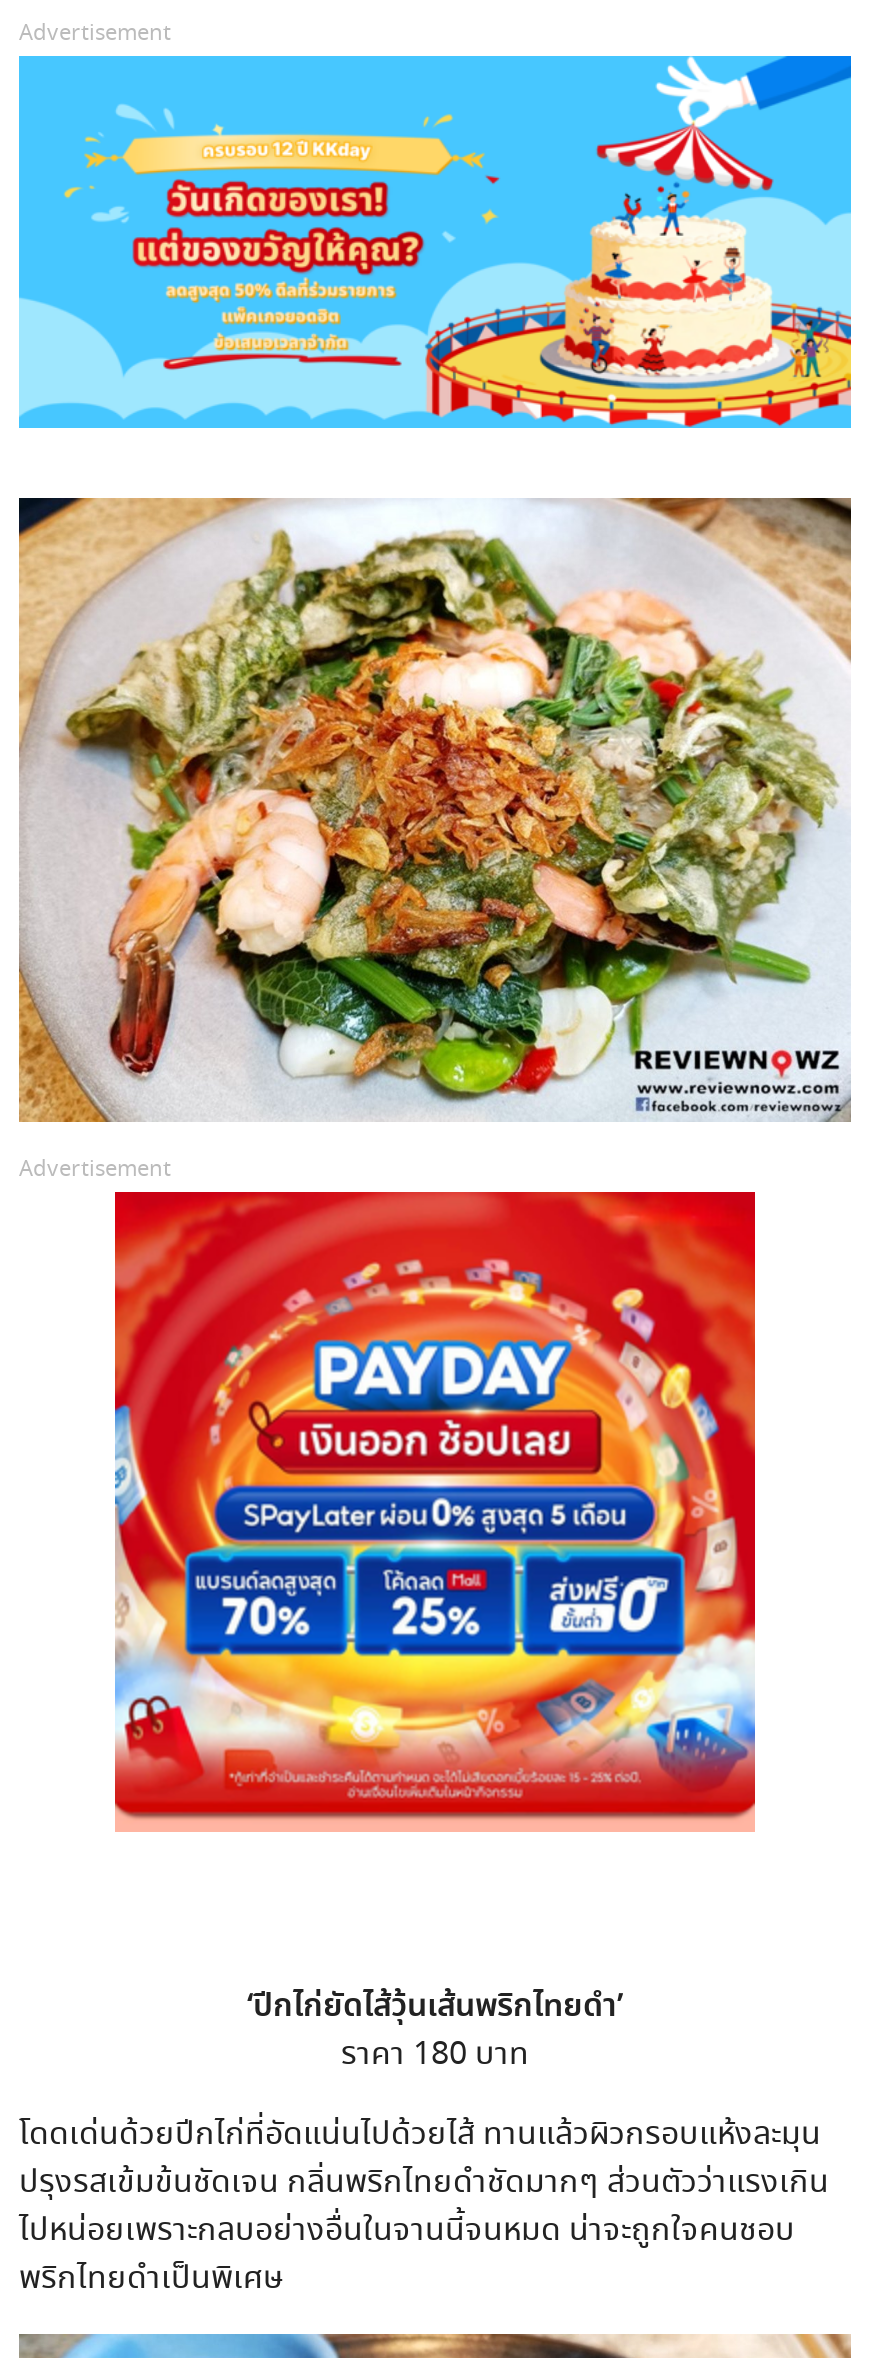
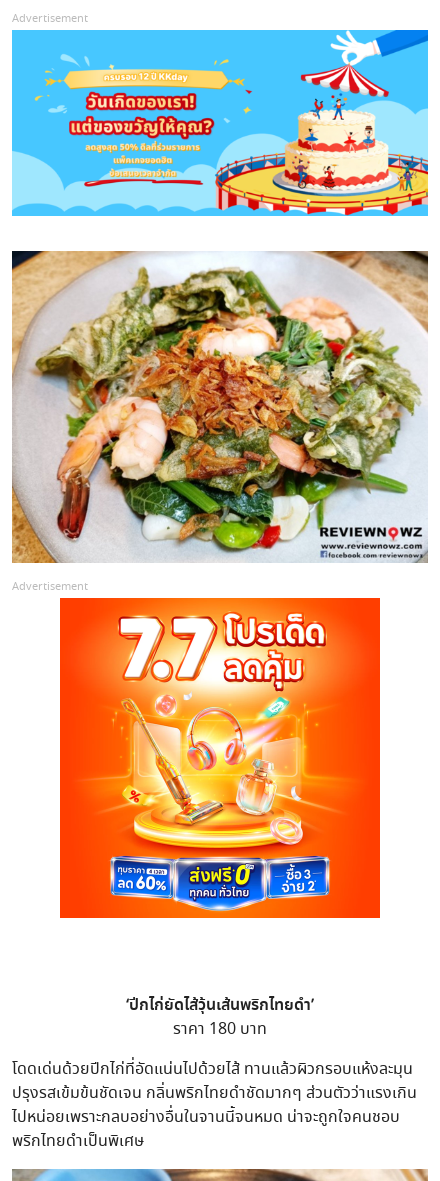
[113,1192,757,1830] [image] -> [59,598,381,918] [image]

